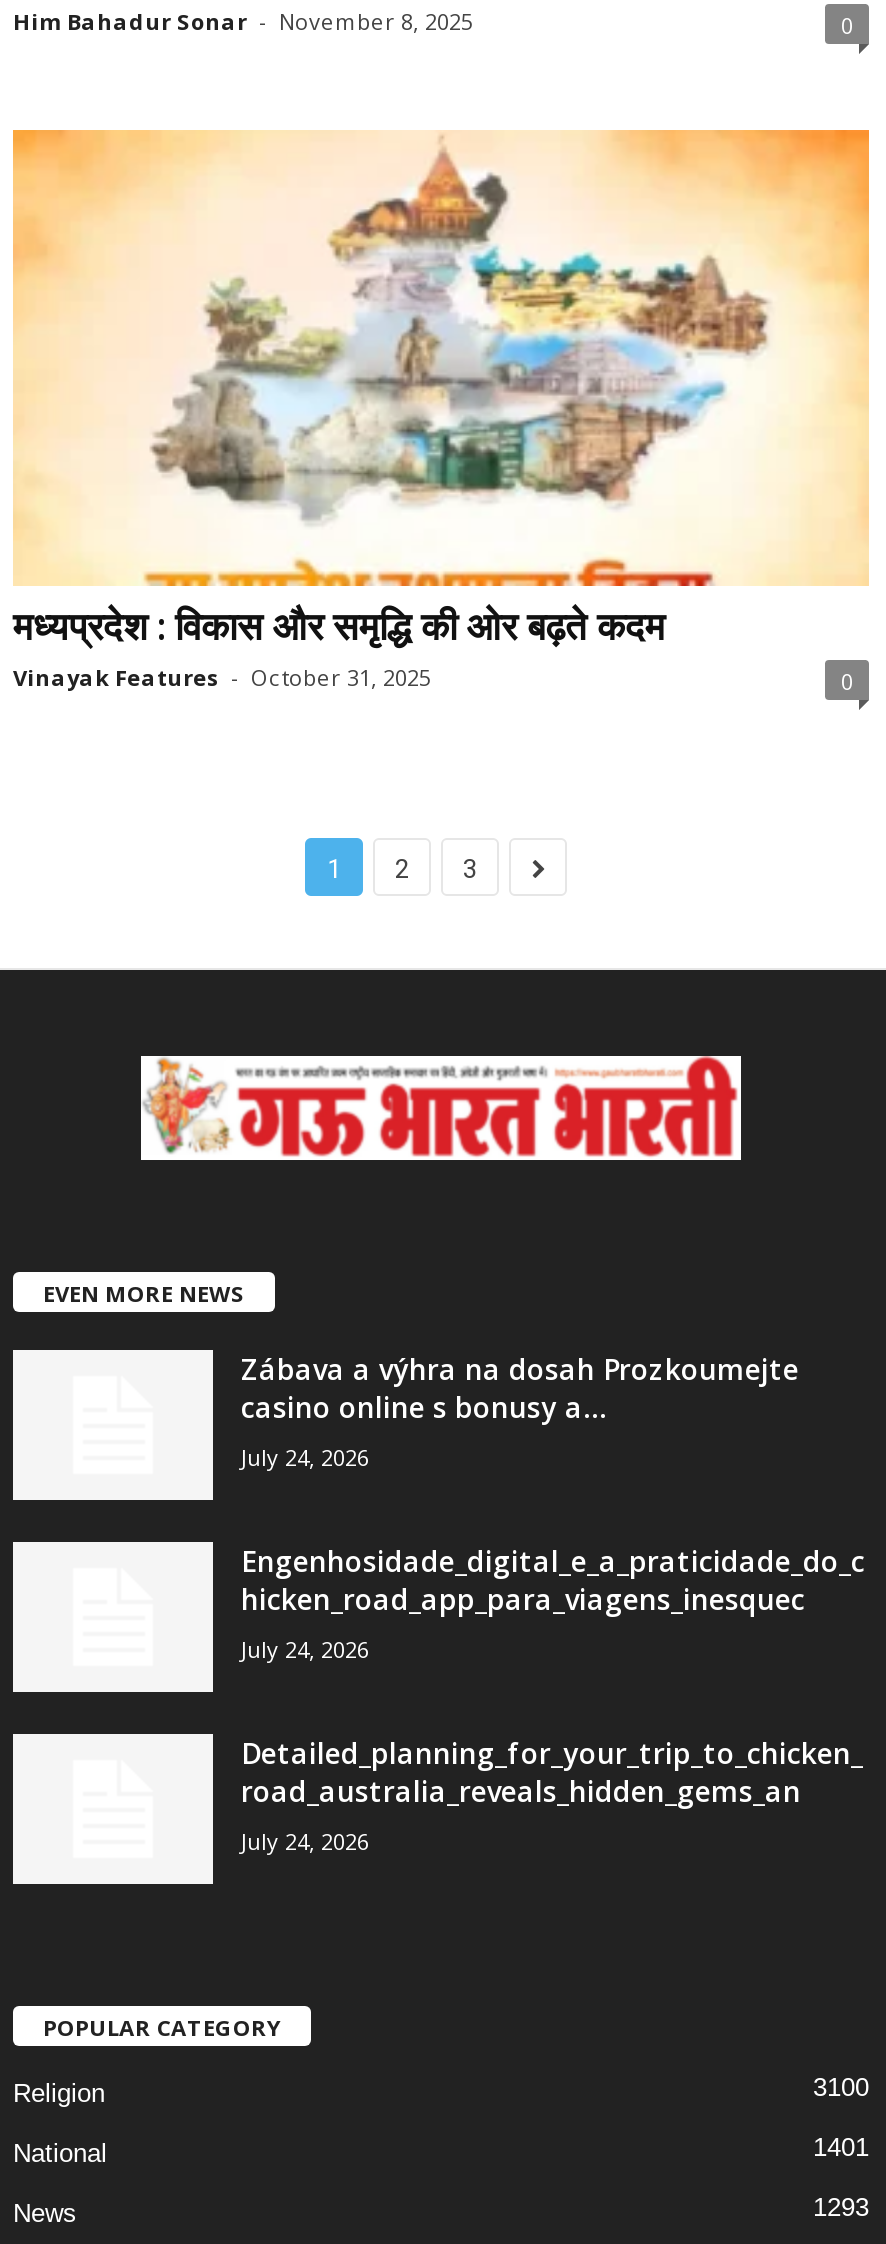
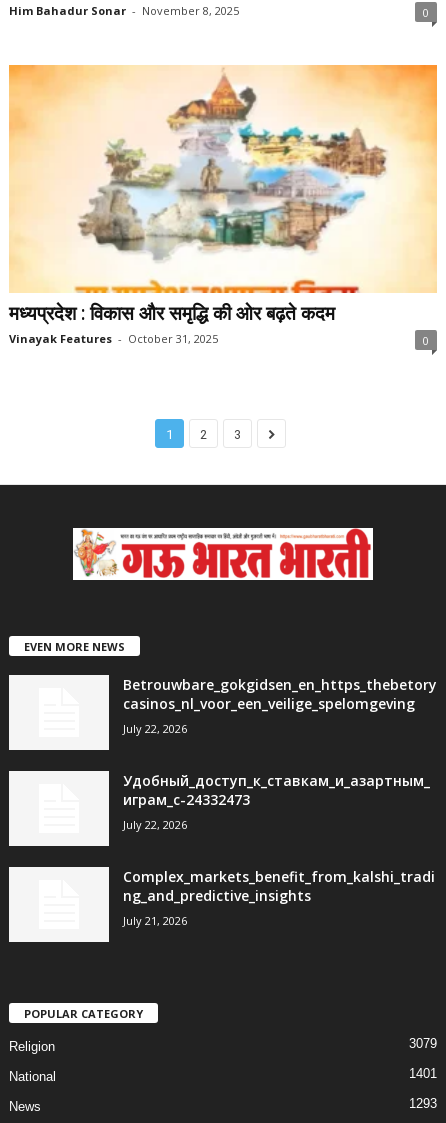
[241,1351,799,1473] Zábava a výhra na dosah Prozkoumejte | casino online s bonusy a... | July 24, 2026 -> [123,675,437,736] Betrouwbare_gokgidsen_en_https_thebetory | casinos_nl_voor_een_veilige_spelomgeving | July 22, 2026
[241,1543,865,1665] Engenhosidade_digital_e_a_praticidade_do_c | hicken_road_app_para_viagens_inesquec | July 24, 2026 -> [123,771,430,832] Удобный_доступ_к_ставкам_и_азартным_ | играм_с-24332473 | July 22, 2026
[241,1735,863,1857] Detailed_planning_for_your_trip_to_chicken_ | road_australia_reveals_hidden_gems_an | July 24, 2026 -> [123,867,435,928] Complex_markets_benefit_from_kalshi_tradi | ng_and_predictive_insights | July 21, 2026
[813,2072,869,2102] 3100 -> [409,1036,437,1051] 3079

